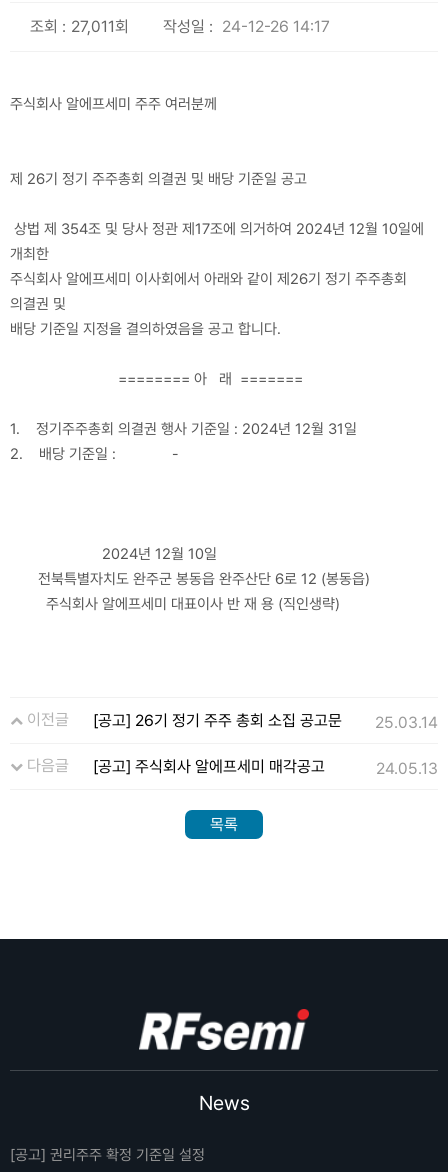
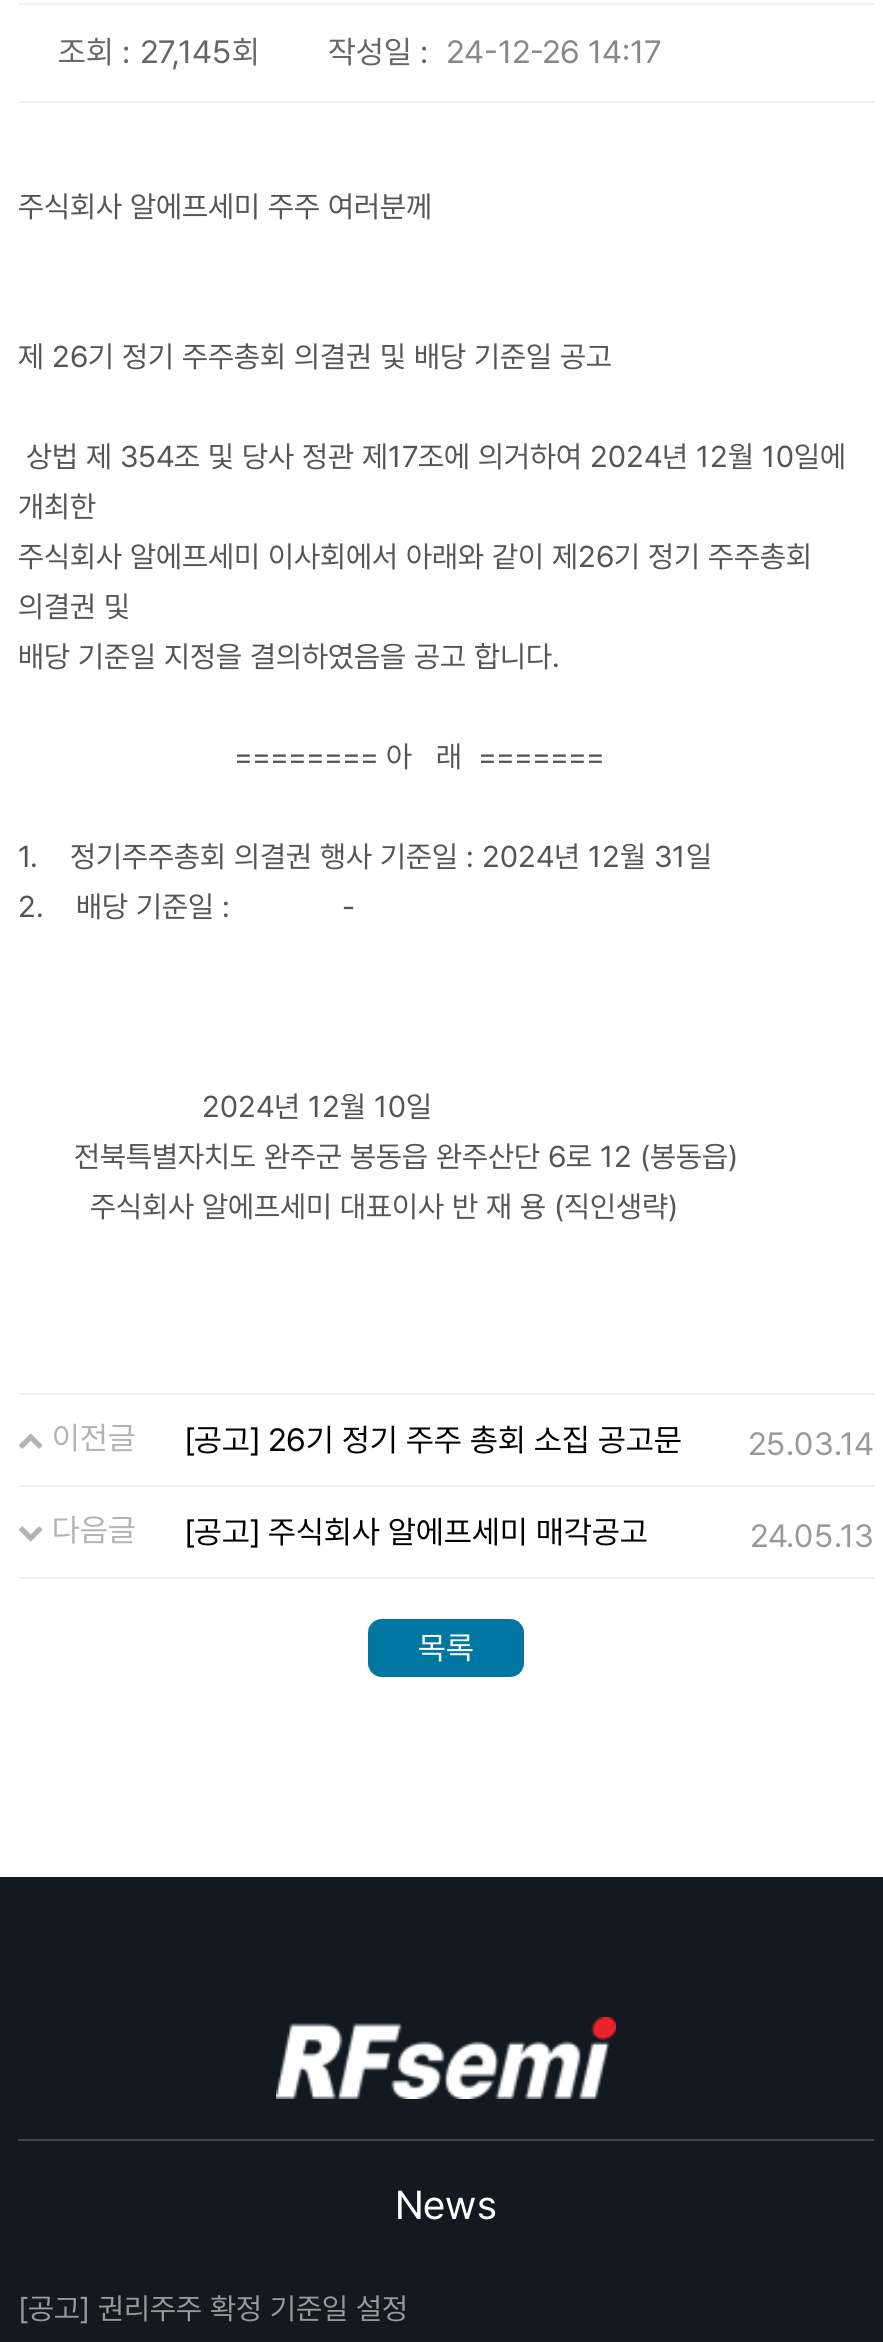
[30,17,330,36] 조회 : 27,011회 작성일 : 24-12-26 14:17 -> [58,33,662,71] 조회 : 27,145회 작성일 : 24-12-26 14:17

